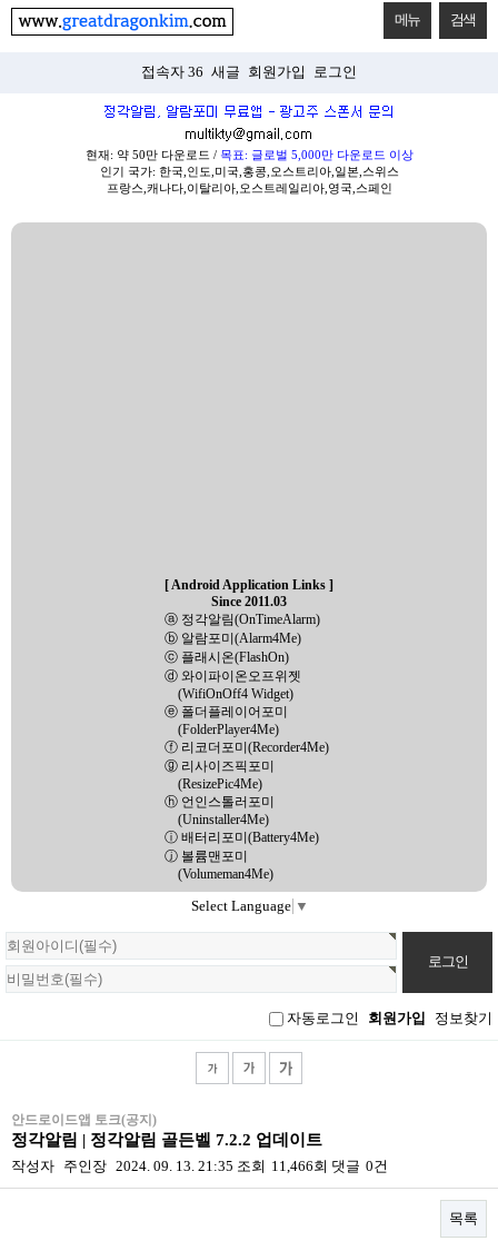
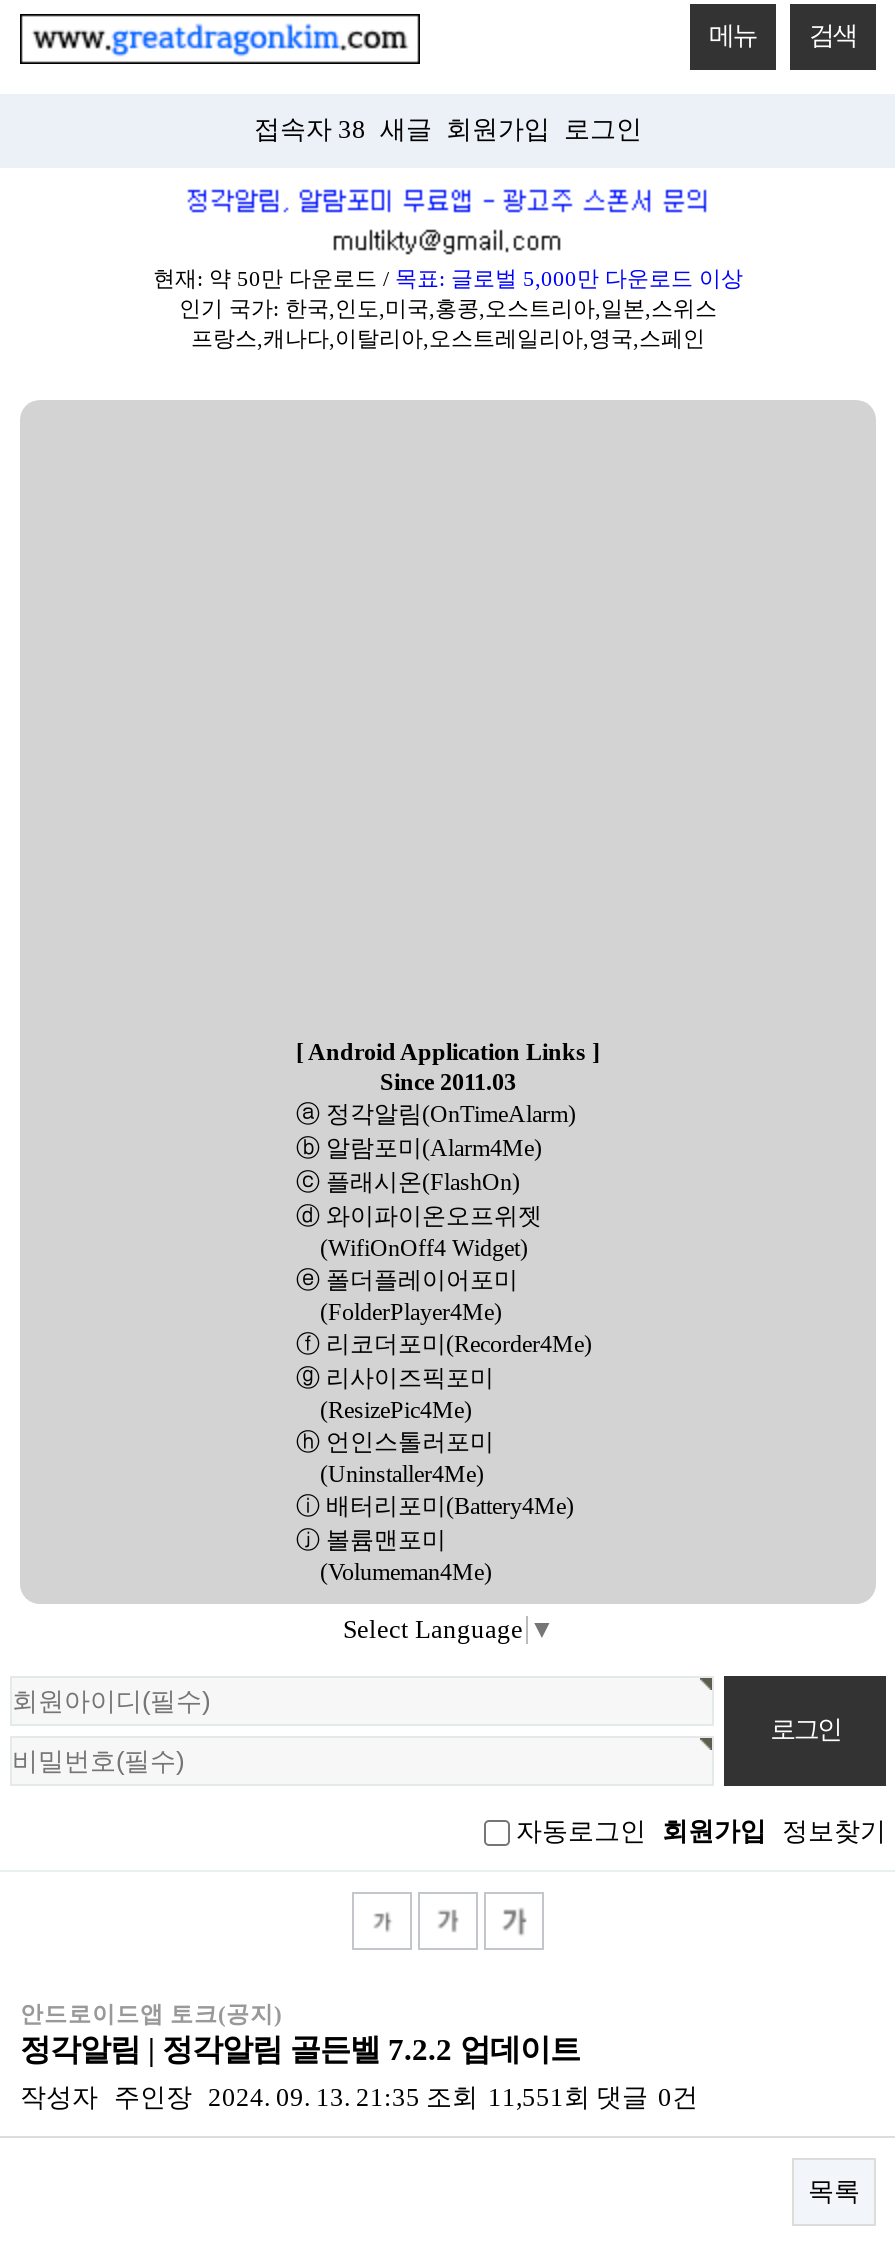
[141,64,357,80] 접속자 36 새글 회원가입 로그인 -> [254,116,642,144] 접속자 38 새글 회원가입 로그인
[11,1158,388,1174] 작성자 주인장 2024. 09. 13. 21:35 조회 11,466회 댓글 0건 -> [20,2083,698,2111] 작성자 주인장 2024. 09. 13. 21:35 조회 11,551회 댓글 0건

